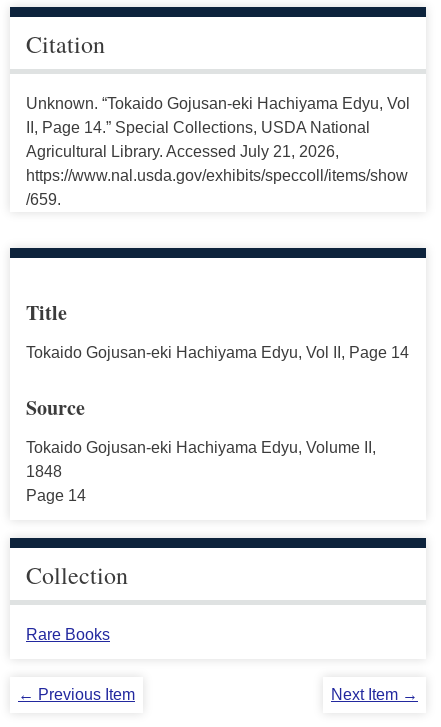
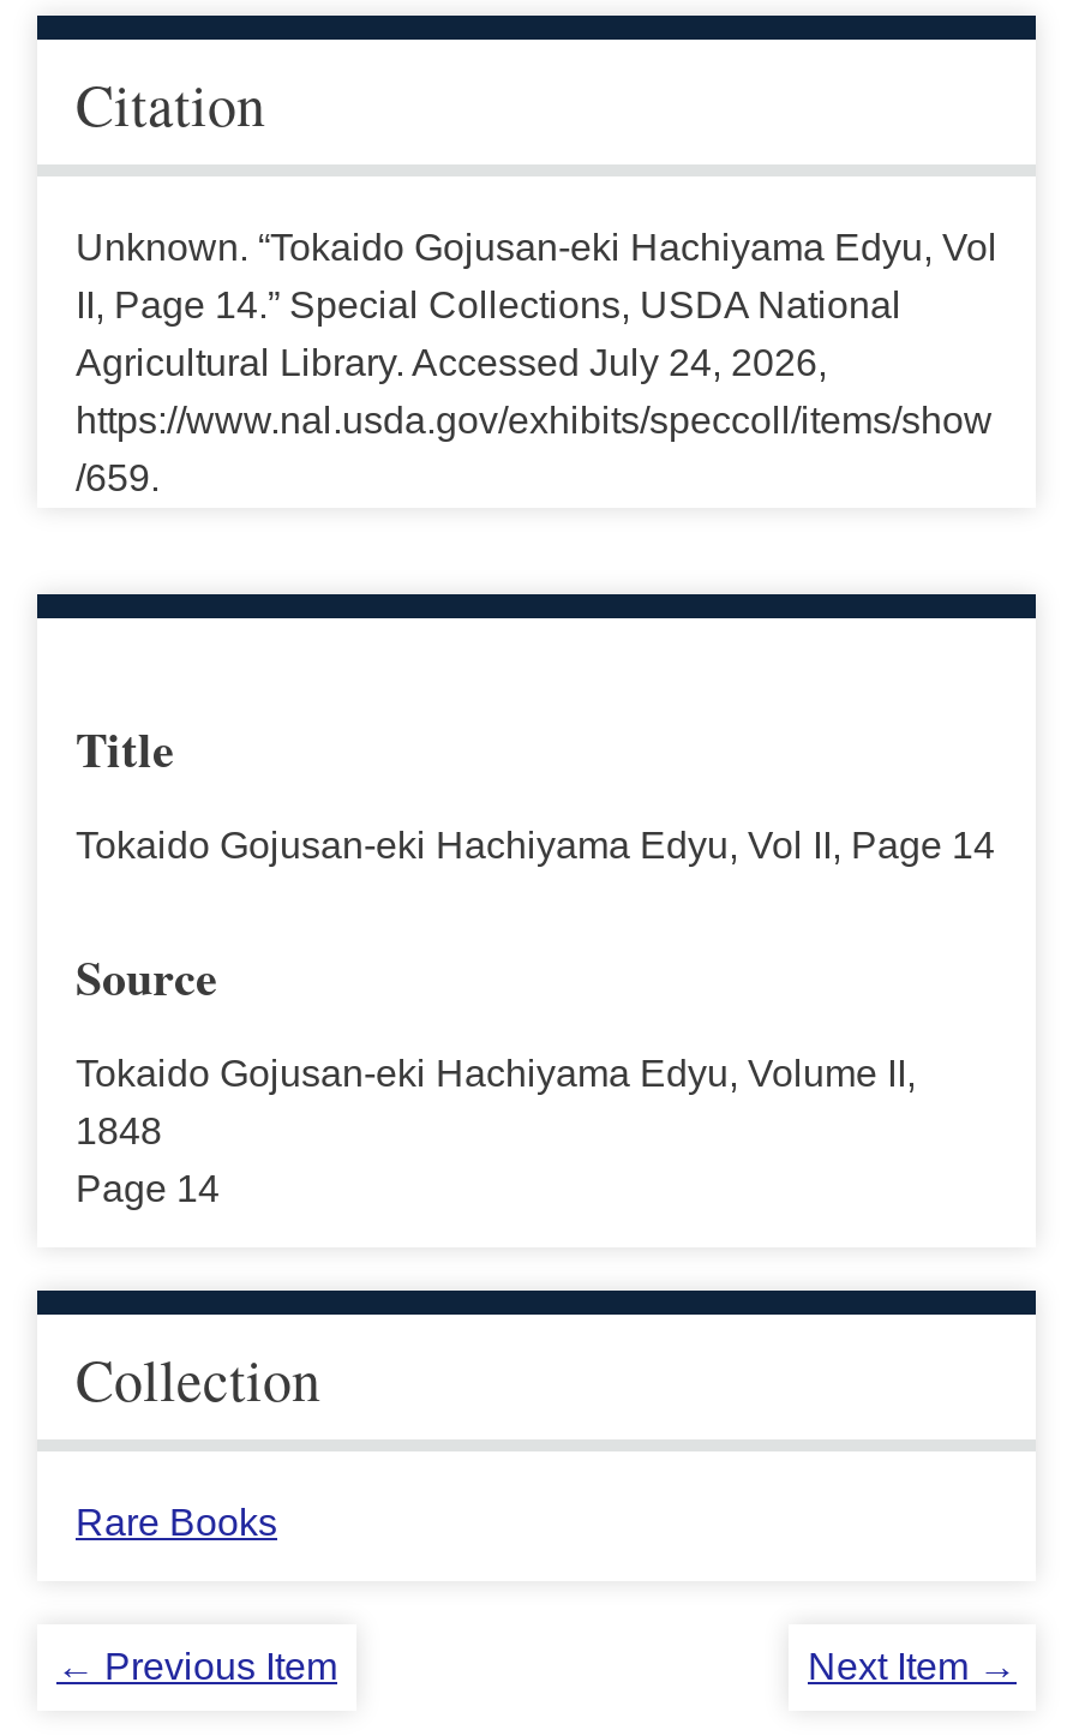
[26,143,339,160] Agricultural Library. Accessed July 21, 2026, -> [76,342,827,383] Agricultural Library. Accessed July 24, 2026,

